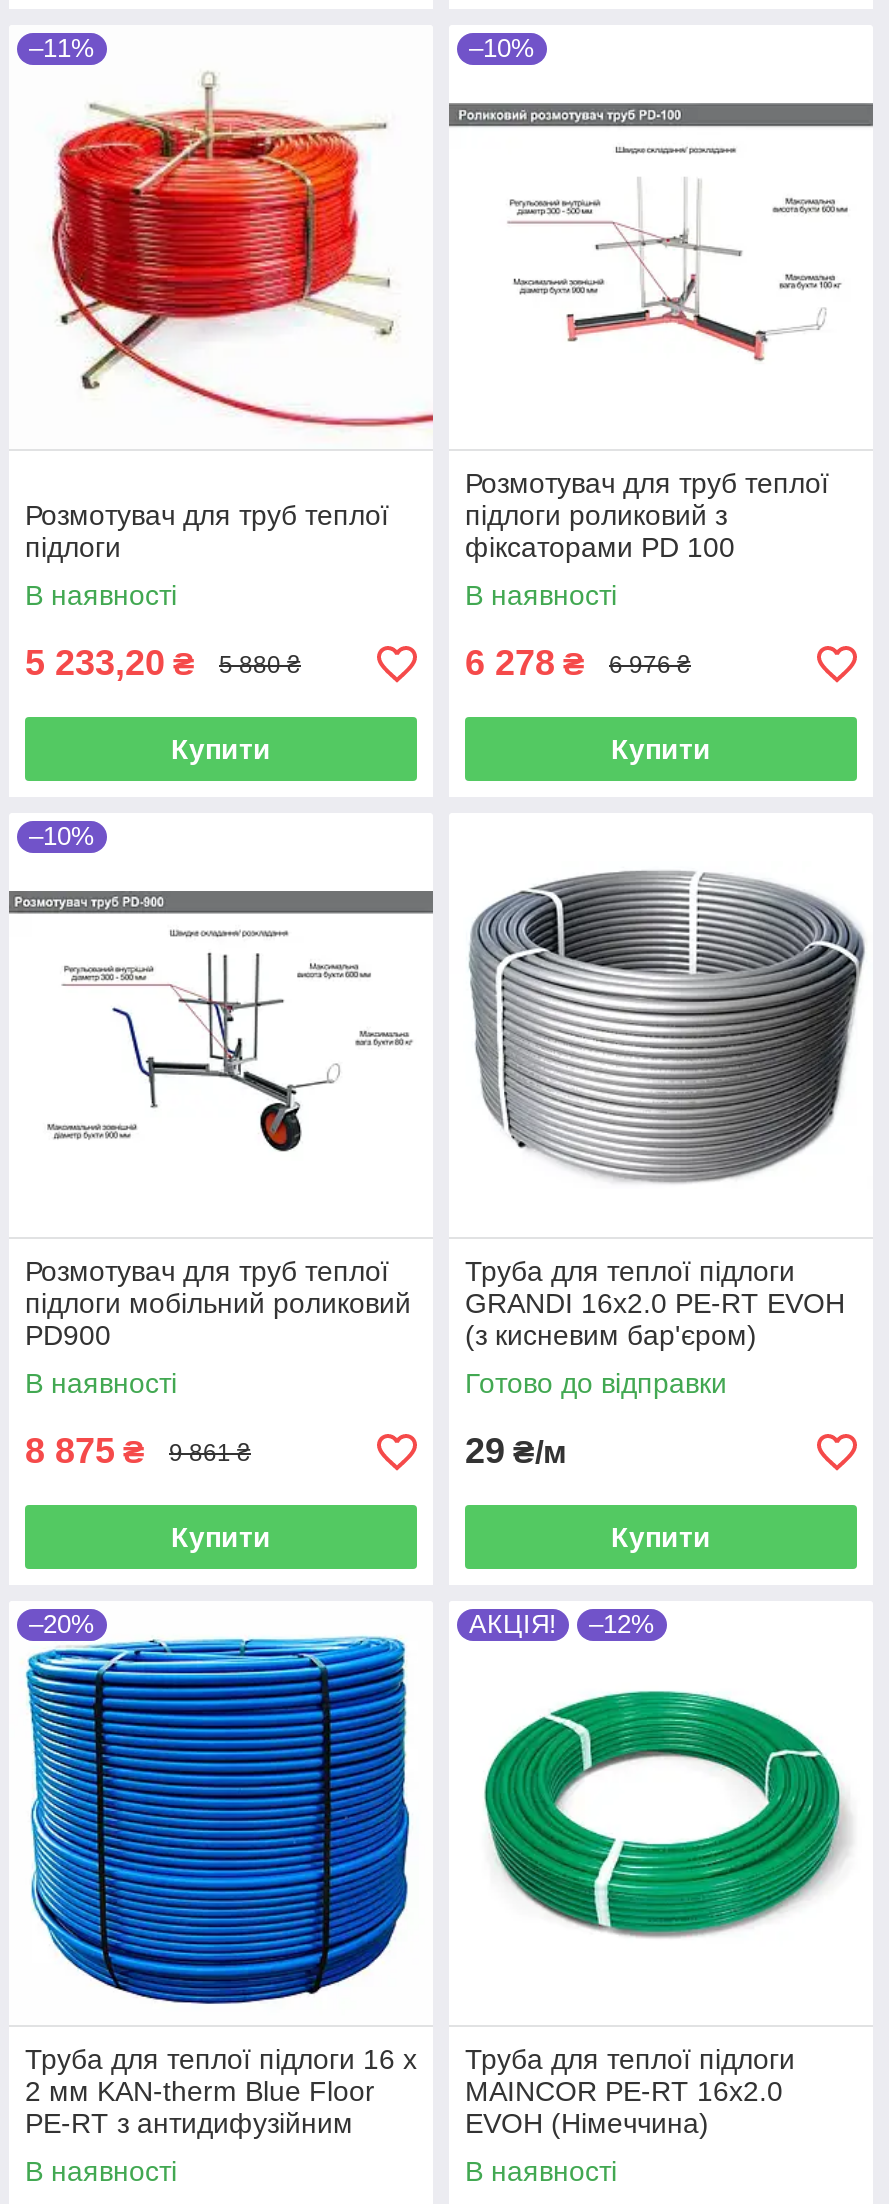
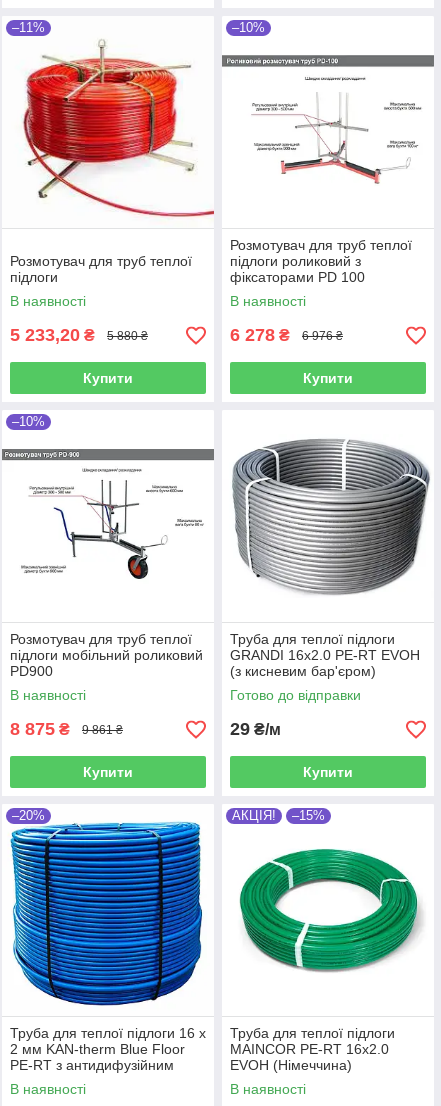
[469,1609,655,1639] АКЦІЯ! –12% -> [232,808,325,823] АКЦІЯ! –15%

